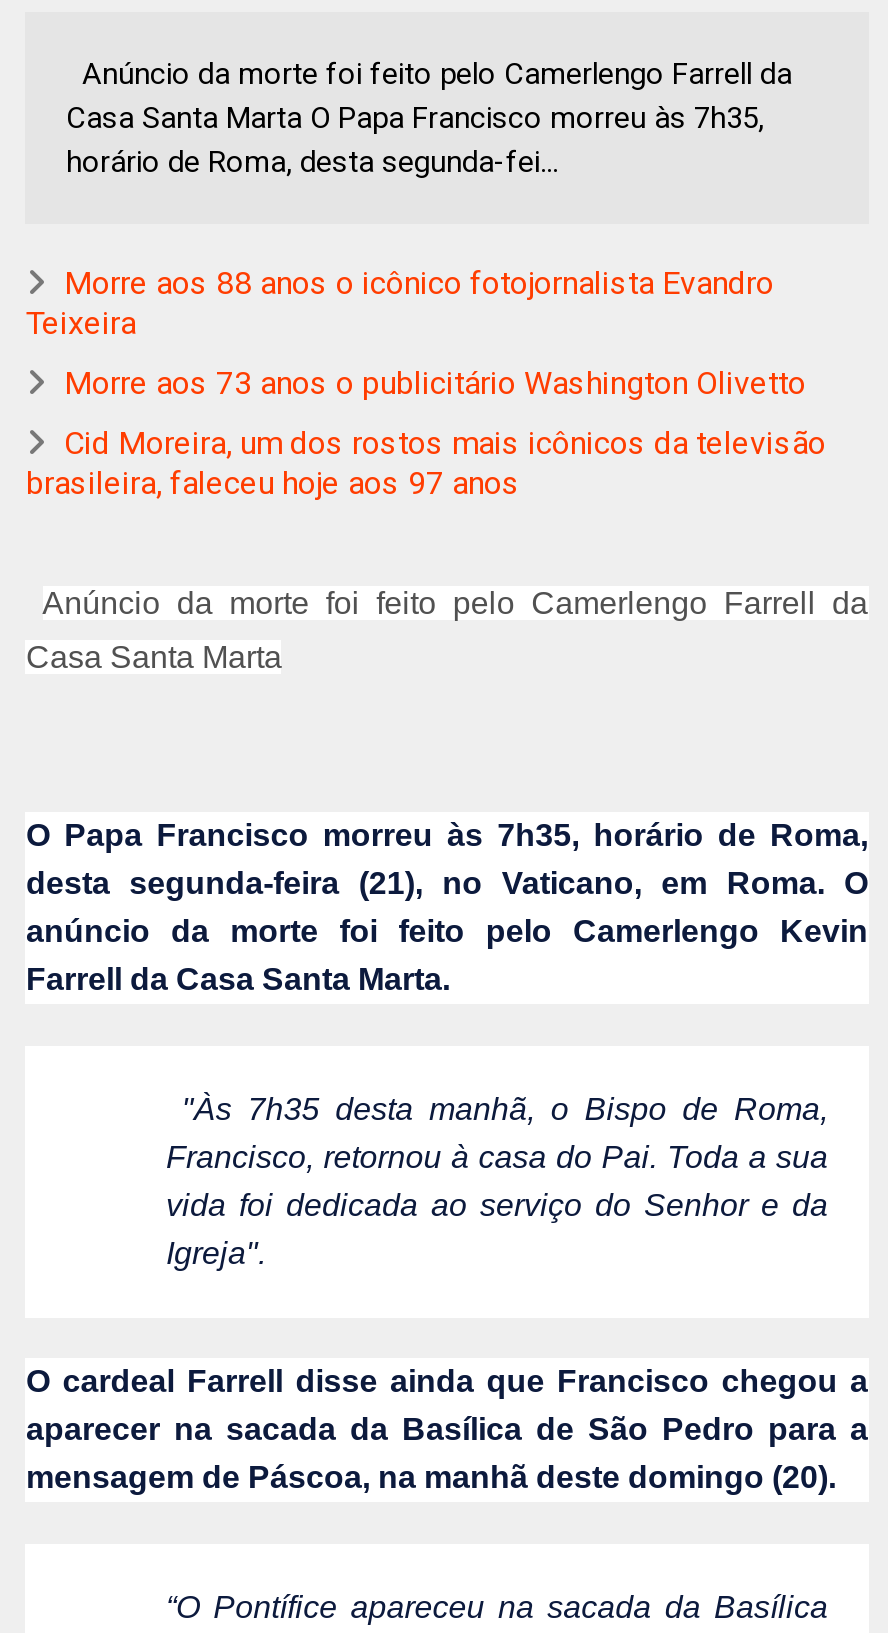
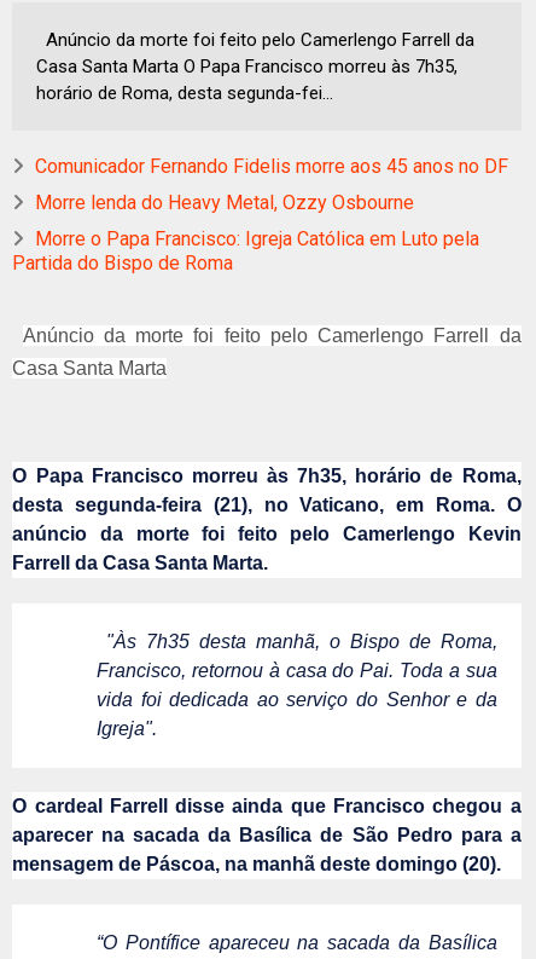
[26,264,774,342] Morre aos 88 anos o icônico fotojornalista Evandro | Teixeira -> [35,155,509,178] Comunicador Fernando Fidelis morre aos 45 anos no DF
[64,364,806,402] Morre aos 73 anos o publicitário Washington Olivetto -> [35,191,415,214] Morre lenda do Heavy Metal, Ozzy Osbourne
[26,424,826,502] Cid Moreira, um dos rostos mais icônicos da televisão | brasileira, faleceu hoje aos 97 anos -> [13,227,480,274] Morre o Papa Francisco: Igreja Católica em Luto pela | Partida do Bispo de Roma

